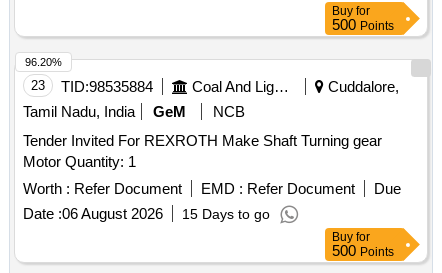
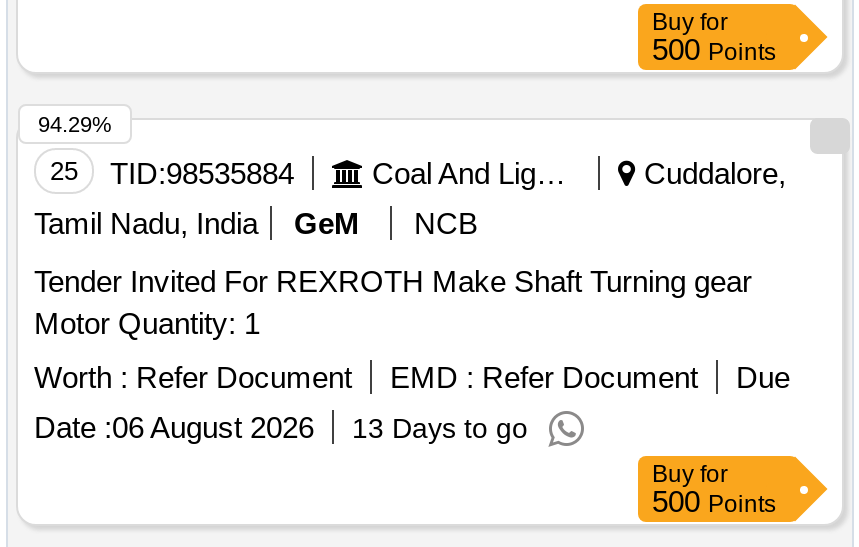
[25,56,62,68] 96.20% -> [38,112,112,136] 94.29%
[31,78,153,95] 23 TID:98535884 -> [50,156,294,190] 25 TID:98535884
[23,205,270,222] Date : 06 August 2026 15 Days to go -> [34,410,528,444] Date : 06 August 2026 13 Days to go

